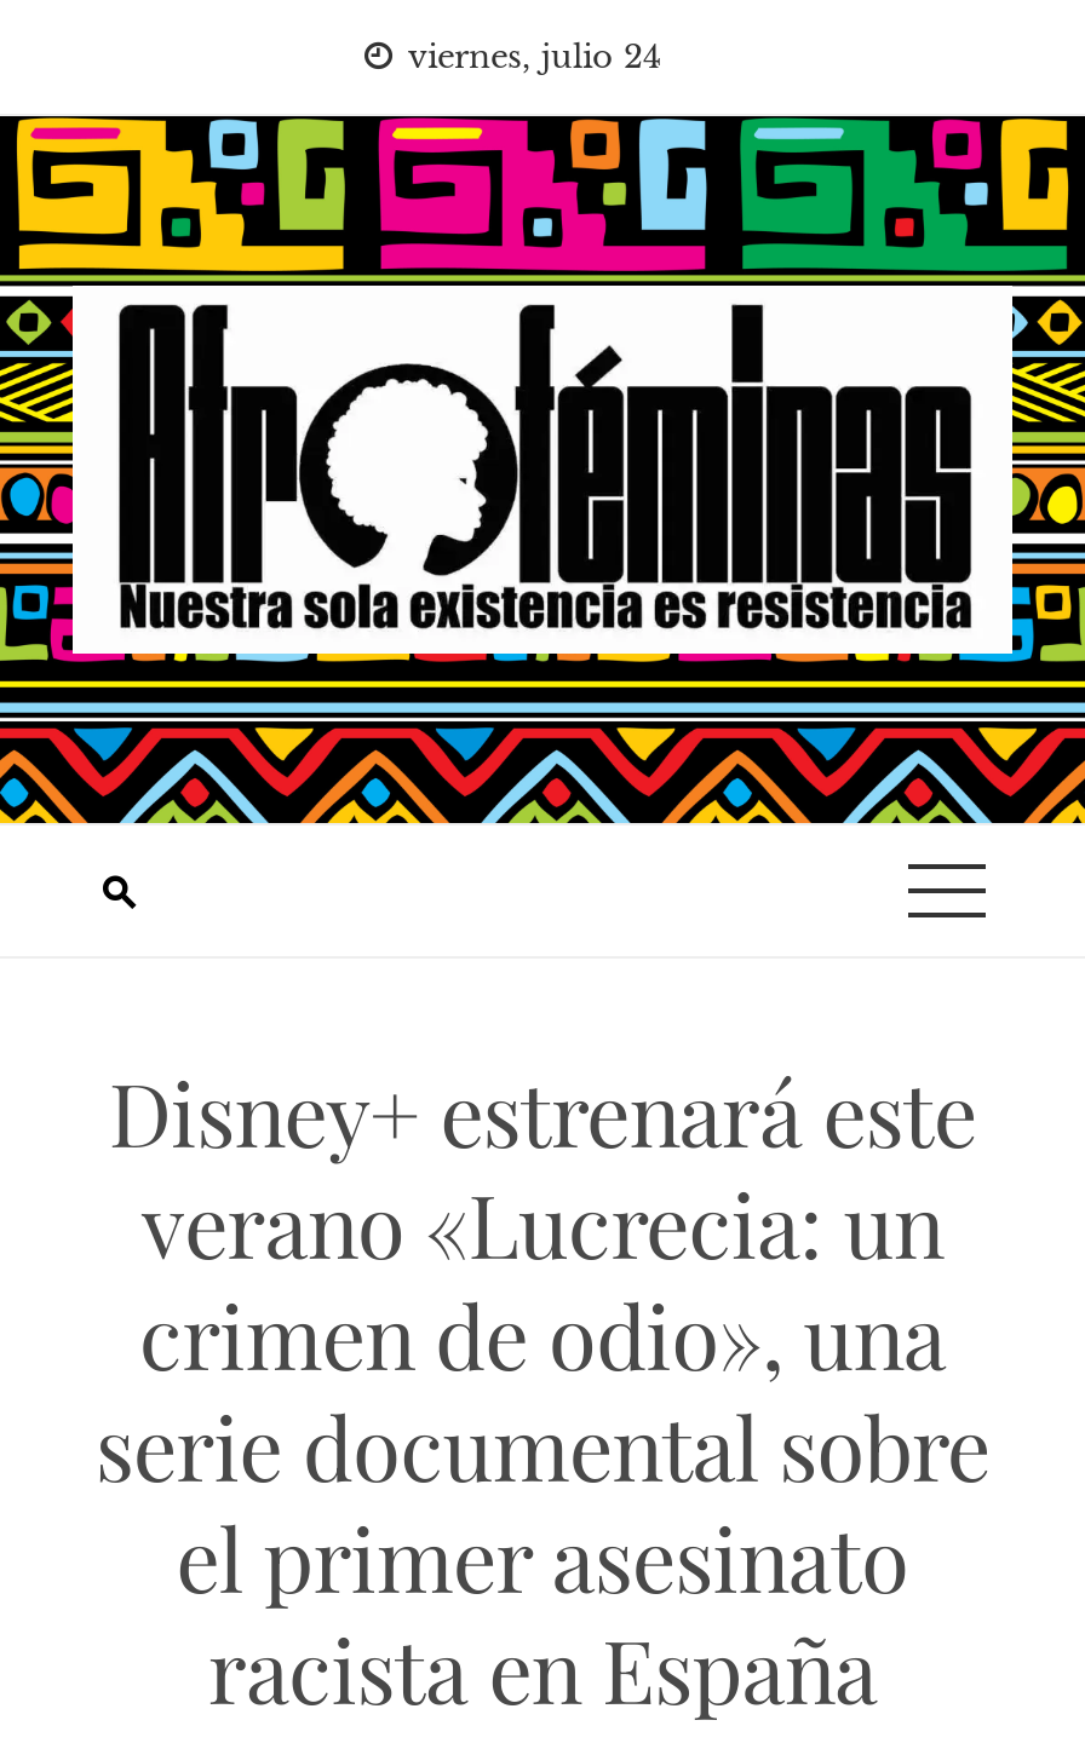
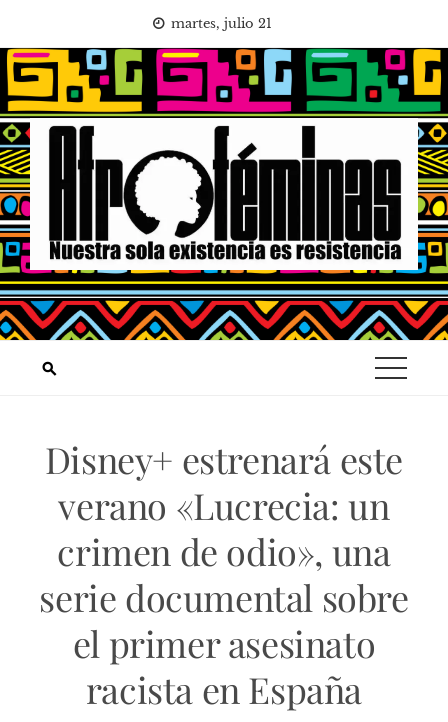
[408,36,662,77] viernes, julio 24 -> [170,15,271,32] martes, julio 21

